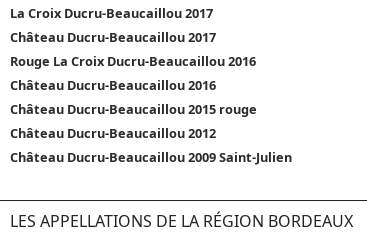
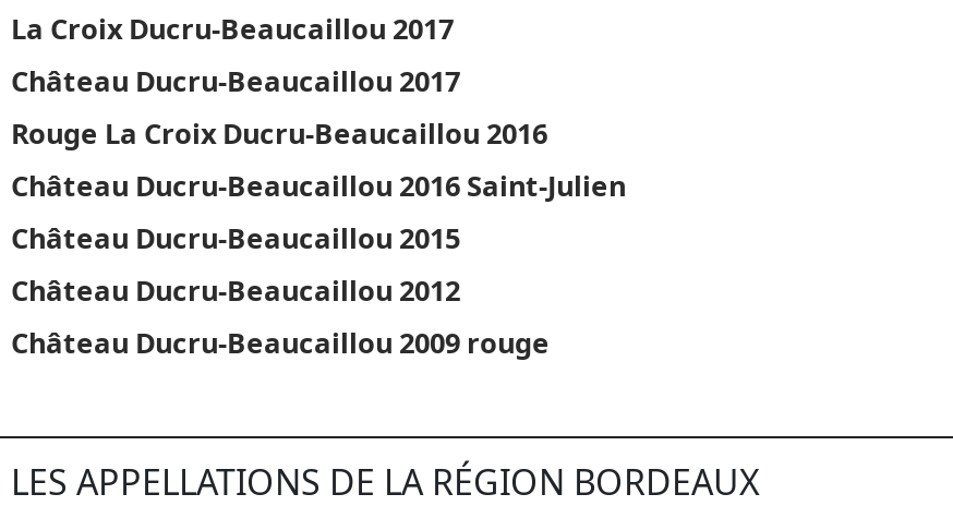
[10,76,257,118] Château Ducru-Beaucaillou 2016 | Château Ducru-Beaucaillou 2015 rouge -> [11,165,626,257] Château Ducru-Beaucaillou 2016 Saint-Julien | Château Ducru-Beaucaillou 2015
[10,148,292,166] Château Ducru-Beaucaillou 2009 Saint-Julien -> [11,322,550,362] Château Ducru-Beaucaillou 2009 rouge

